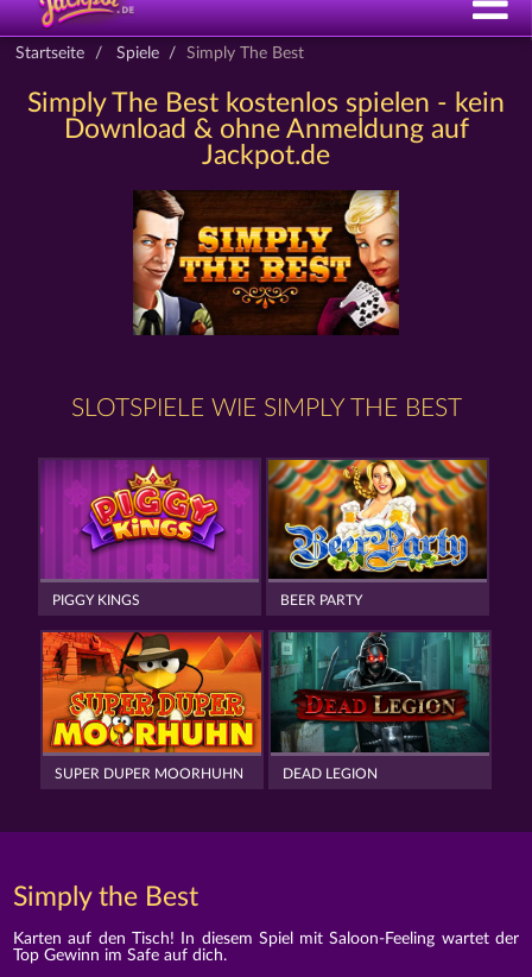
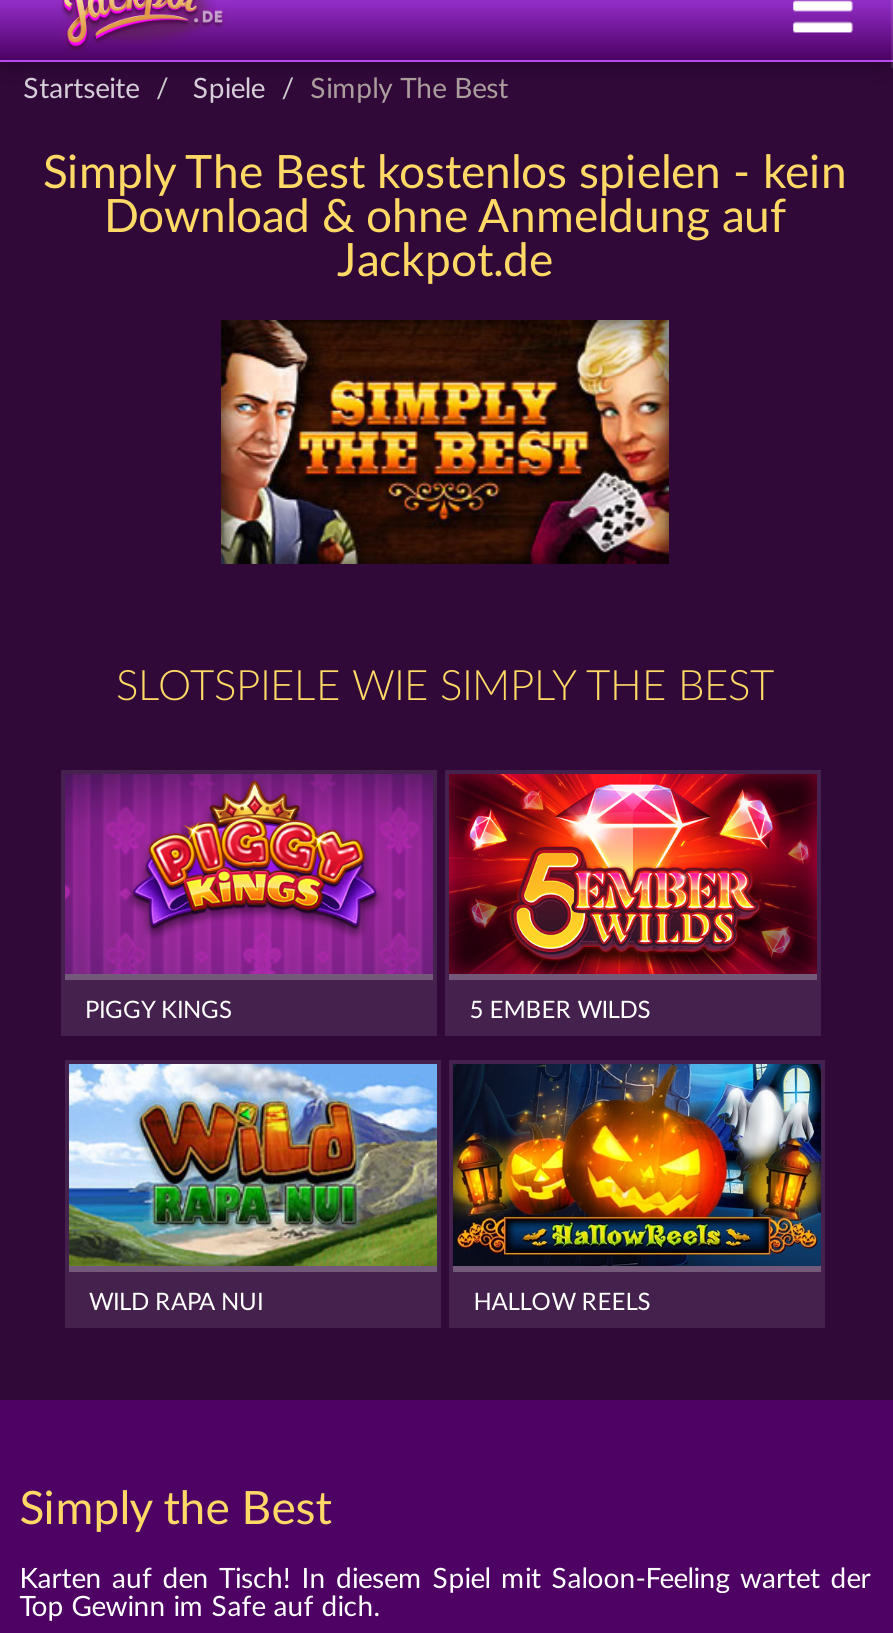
[268,459,487,608] [image] | BEER PARTY -> [447,772,817,1022] [image] | 5 EMBER WILDS
[42,631,378,781] [image] | SUPER DUPER MOORHUHN | DEAD LEGION -> [67,1062,651,1314] [image] | WILD RAPA NUI | HALLOW REELS
[271,631,490,752] [image] -> [453,1062,821,1266] [image]

